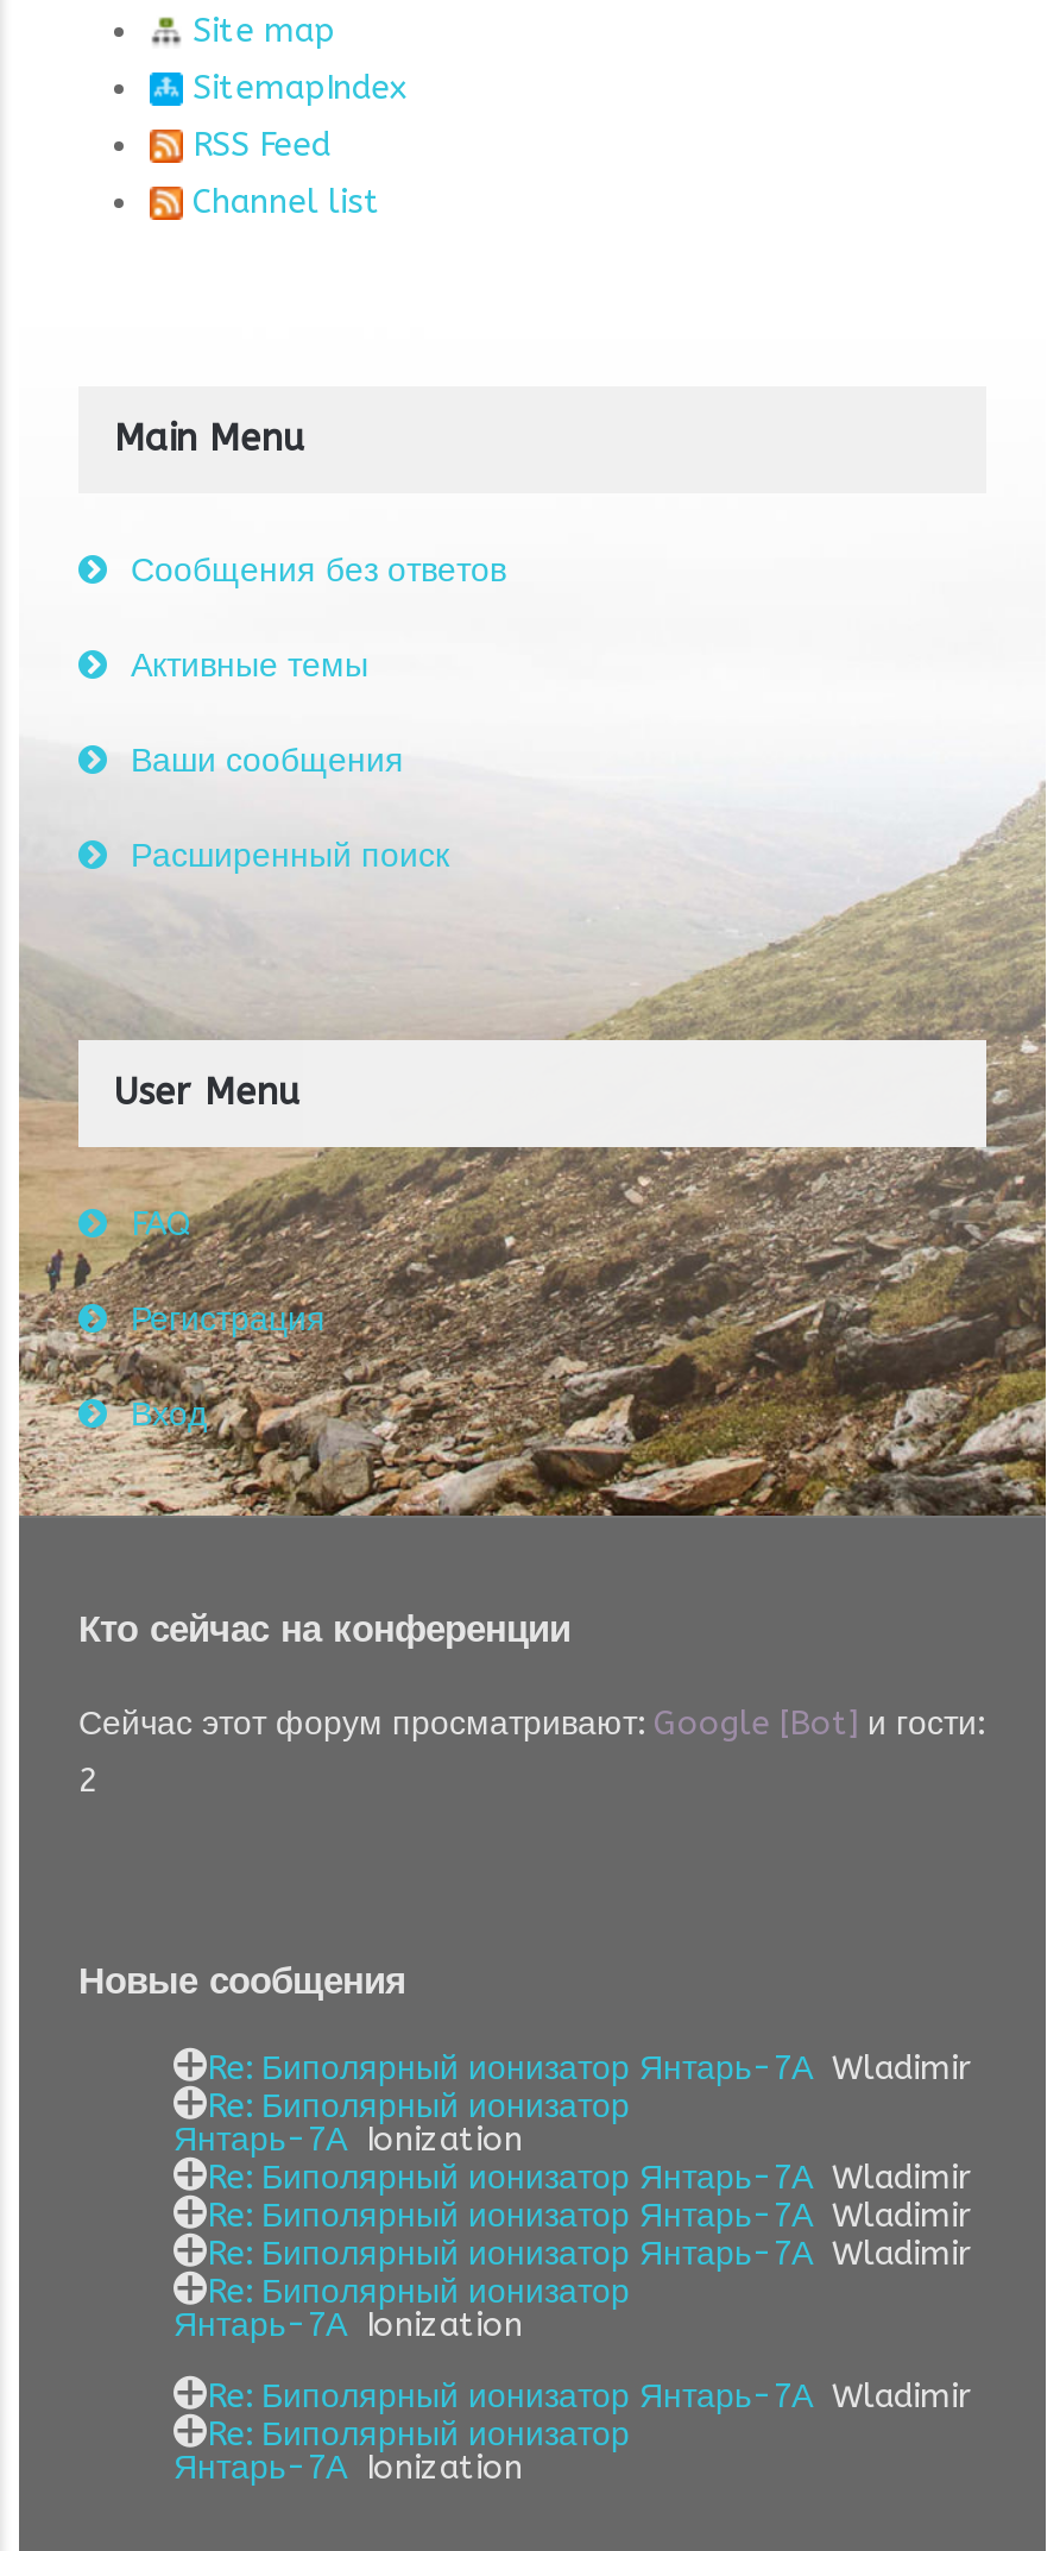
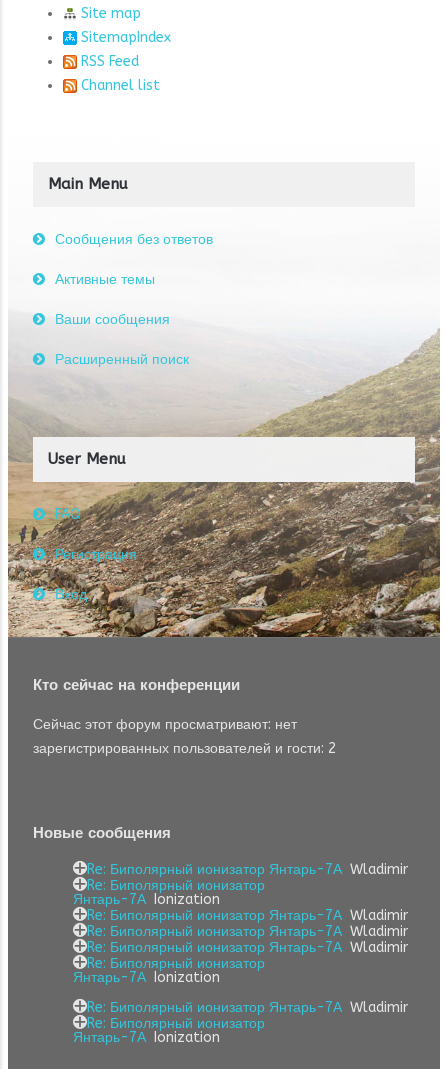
[78,1702,984,1800] Сейчас этот форум просматривают: Google [Bot] и гости: | 2 -> [33,716,336,757] Сейчас этот форум просматривают: нет | зарегистрированных пользователей и гости: 2

